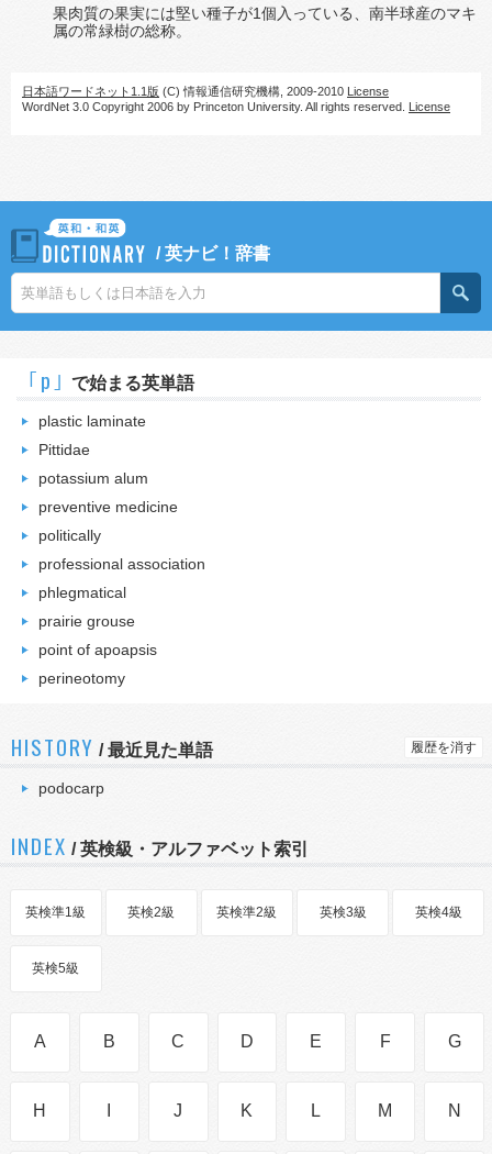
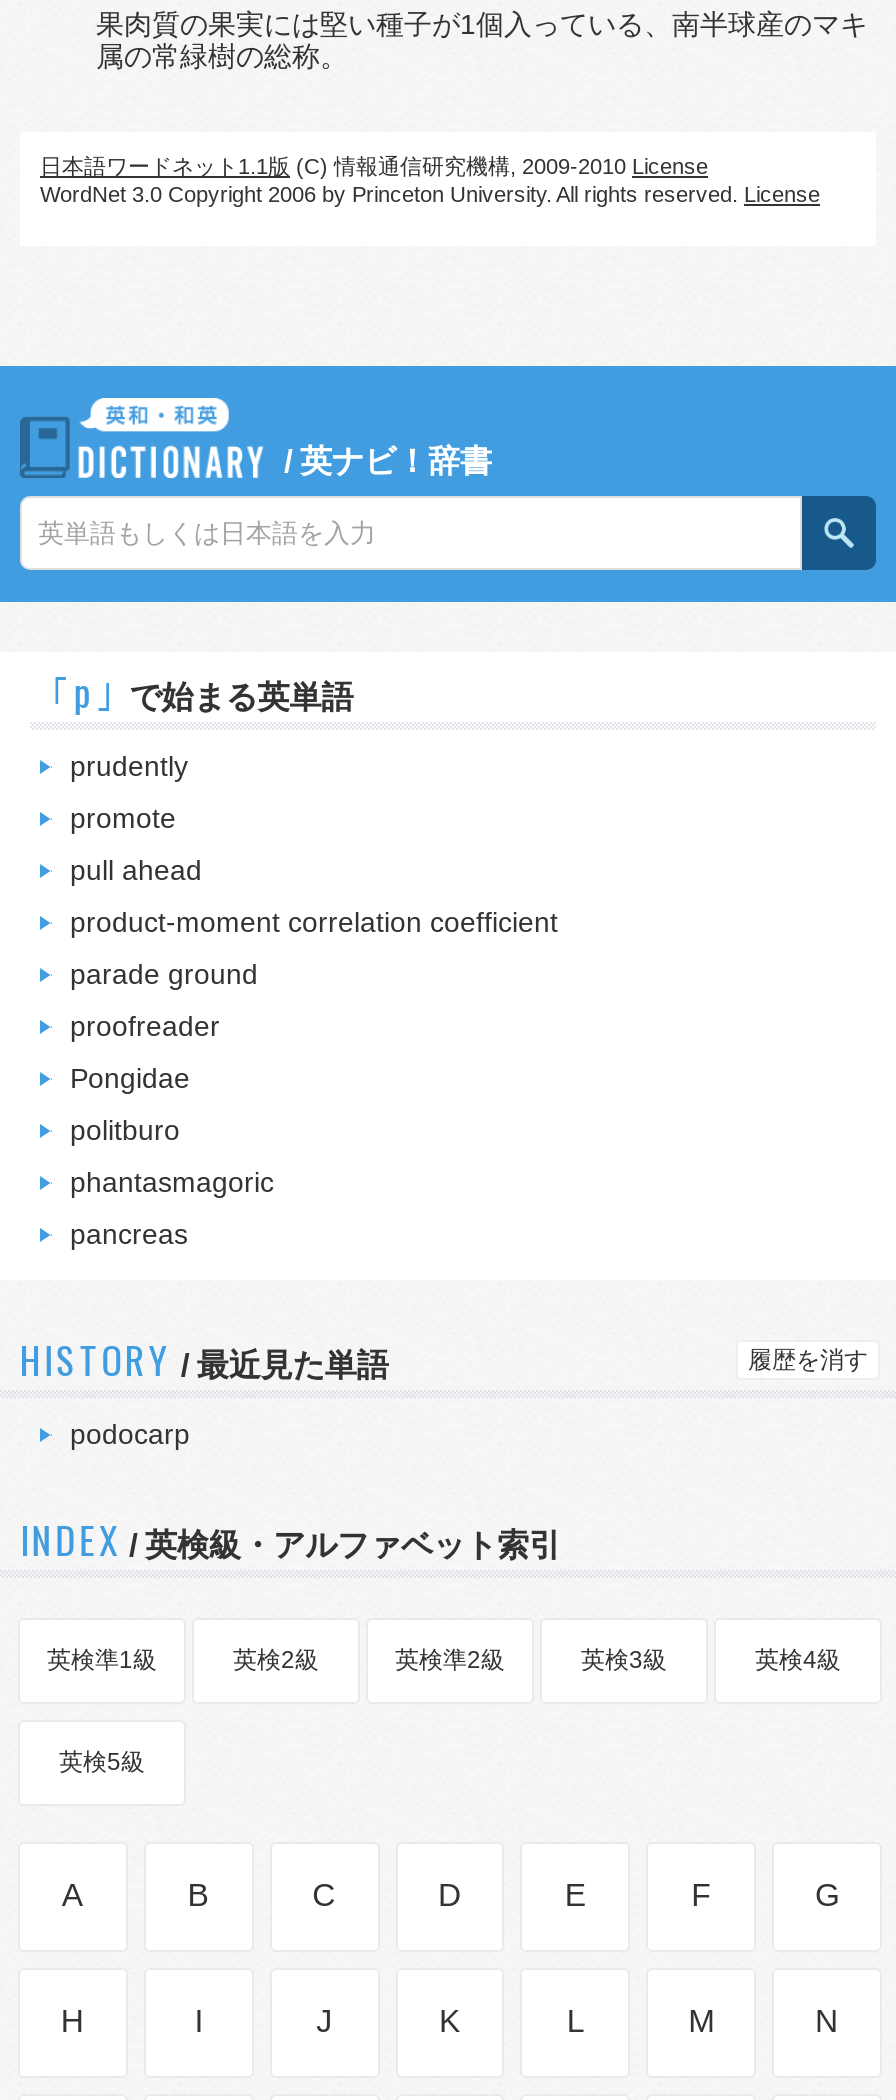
[38,412,146,430] plastic laminate -> [70,750,188,782] prudently
[38,441,90,458] Pittidae -> [70,802,176,834] promote
[38,469,148,487] potassium alum -> [70,854,202,886] pull ahead
[38,498,178,515] preventive medicine -> [70,906,558,938] product-moment correlation coefficient
[38,526,101,544] politically -> [70,958,258,990] parade ground
[38,555,205,573] professional association -> [70,1010,220,1042] proofreader
[38,584,126,601] phlegmatical -> [70,1062,190,1094] Pongidae
[38,612,135,630] prairie grouse -> [70,1114,180,1146] politburo
[38,641,157,658] point of apoapsis -> [70,1166,274,1198] phantasmagoric
[38,669,125,687] perineotomy -> [70,1218,188,1250] pancreas

